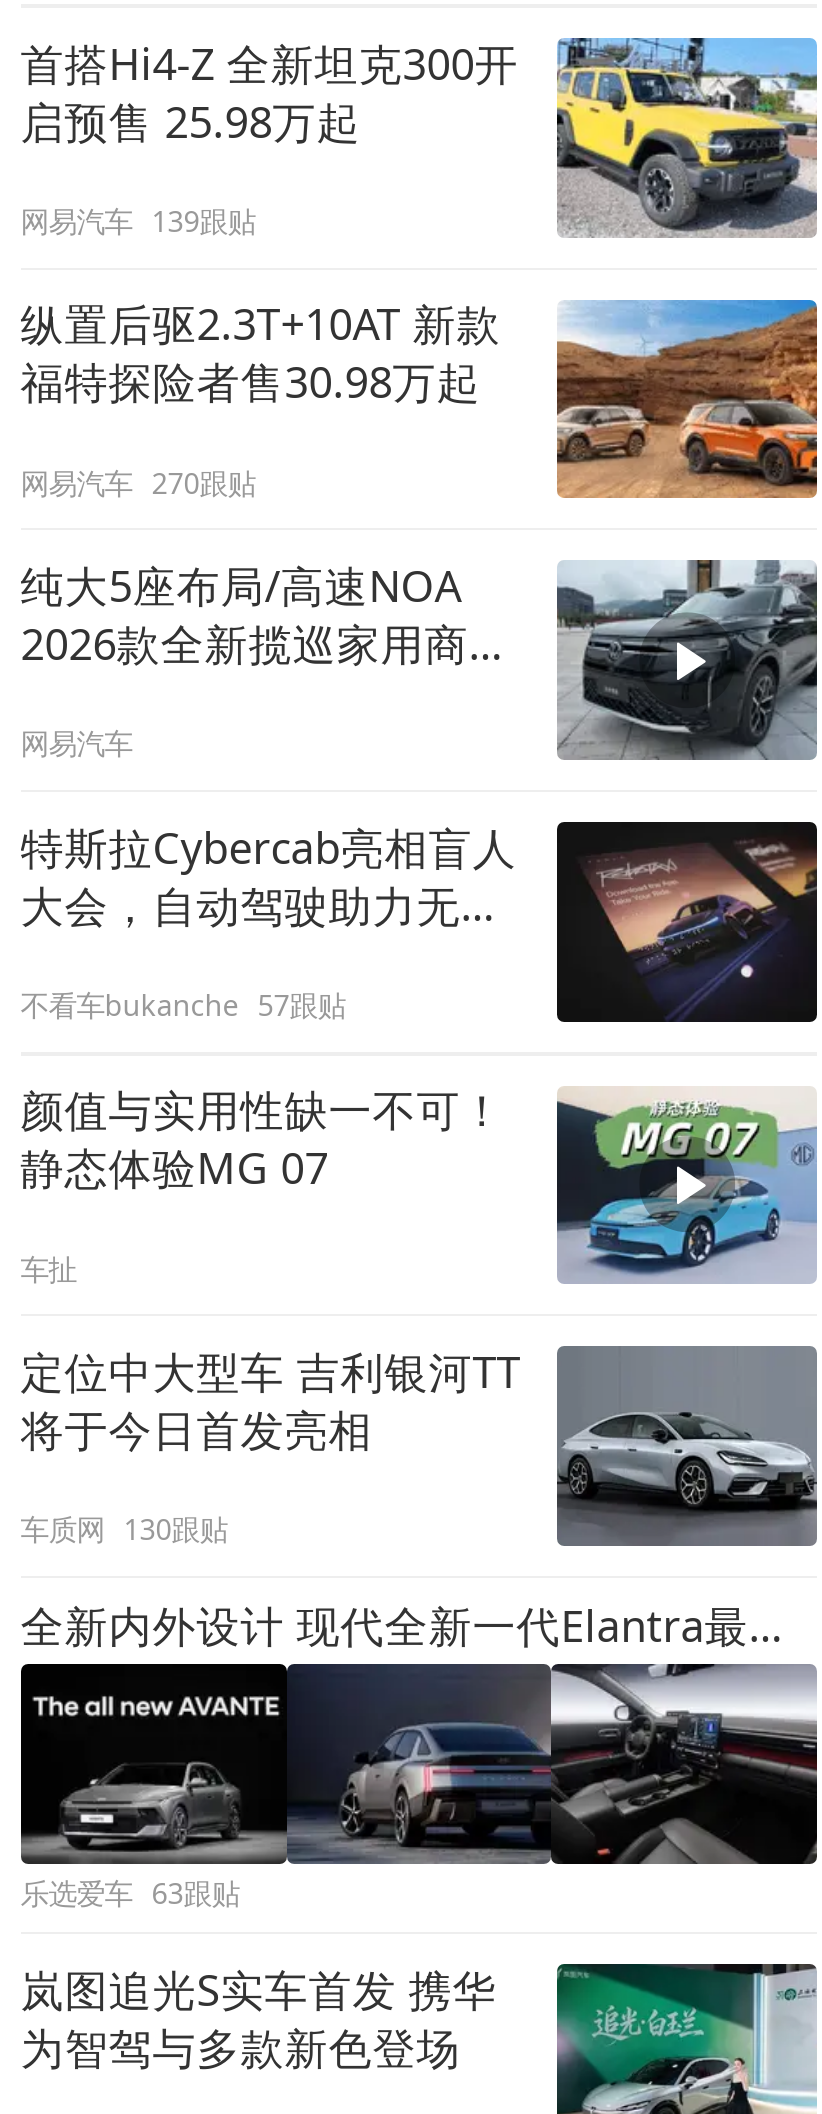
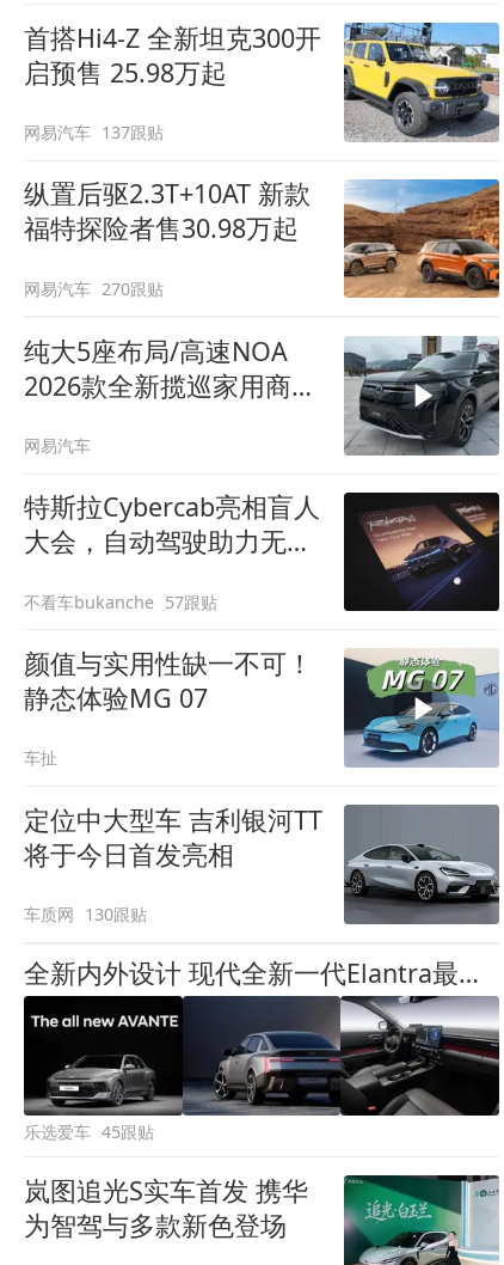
[20,202,256,240] 网易汽车 139跟贴 -> [24,121,164,143] 网易汽车 137跟贴
[20,1873,240,1911] 乐选爱车 63跟贴 -> [24,1121,154,1144] 乐选爱车 45跟贴

